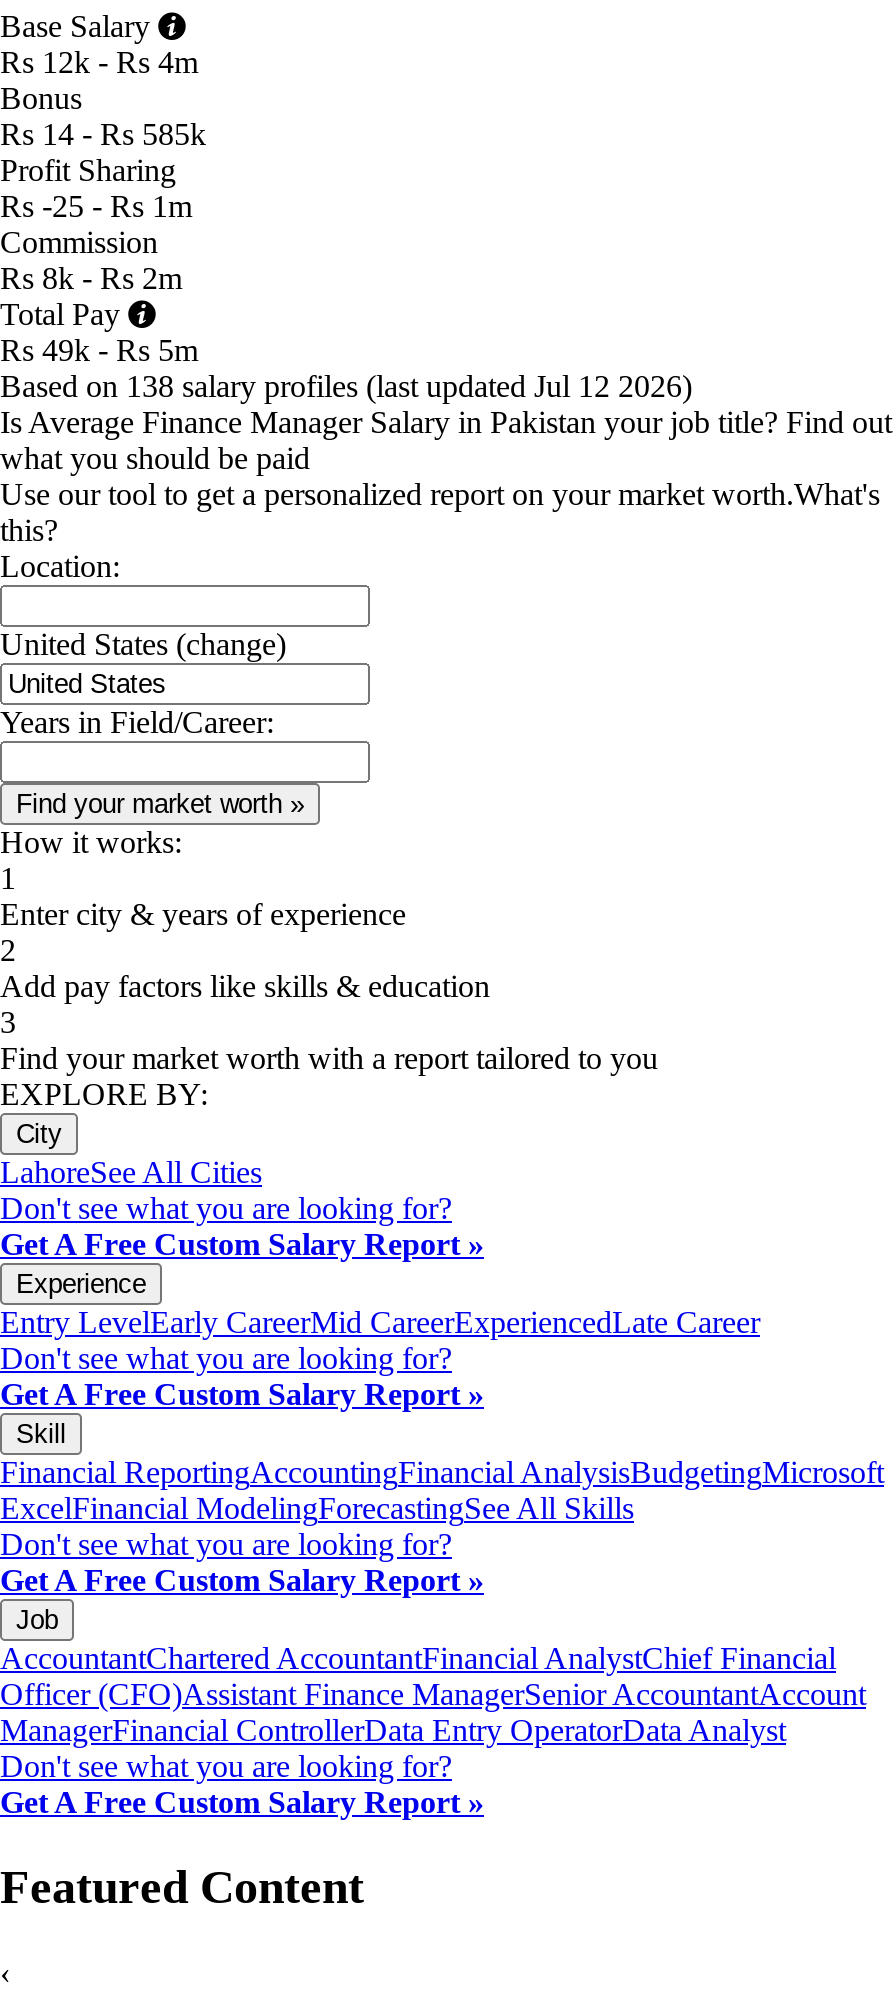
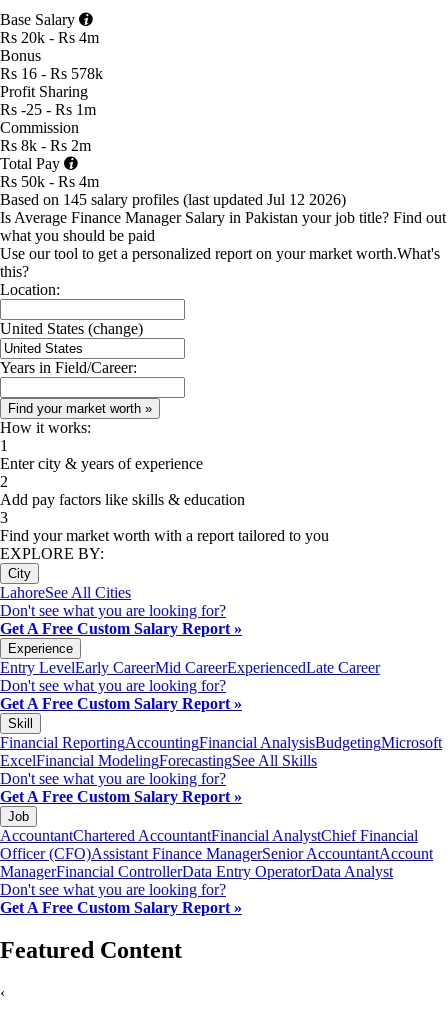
[0,45,198,79] Rs 12k - Rs 4m -> [0,29,99,46] Rs 20k - Rs 4m
[0,117,206,151] Rs 14 - Rs 585k -> [0,65,103,82] Rs 16 - Rs 578k
[0,333,198,367] Rs 49k - Rs 5m -> [0,173,99,190] Rs 50k - Rs 4m
[0,369,692,403] Based on 138 salary profiles (last updated Jul 12 2026) -> [0,191,346,208] Based on 145 salary profiles (last updated Jul 12 2026)

